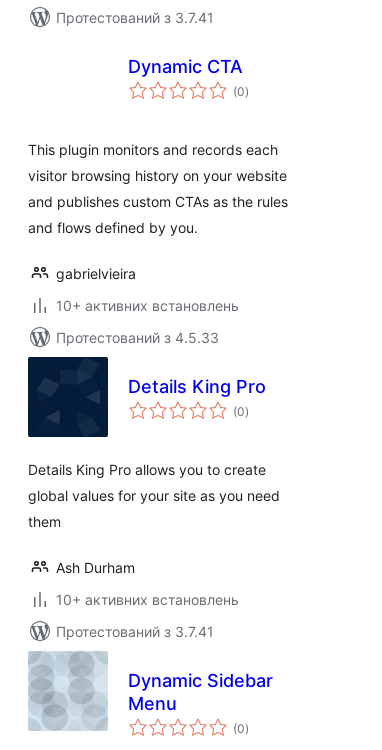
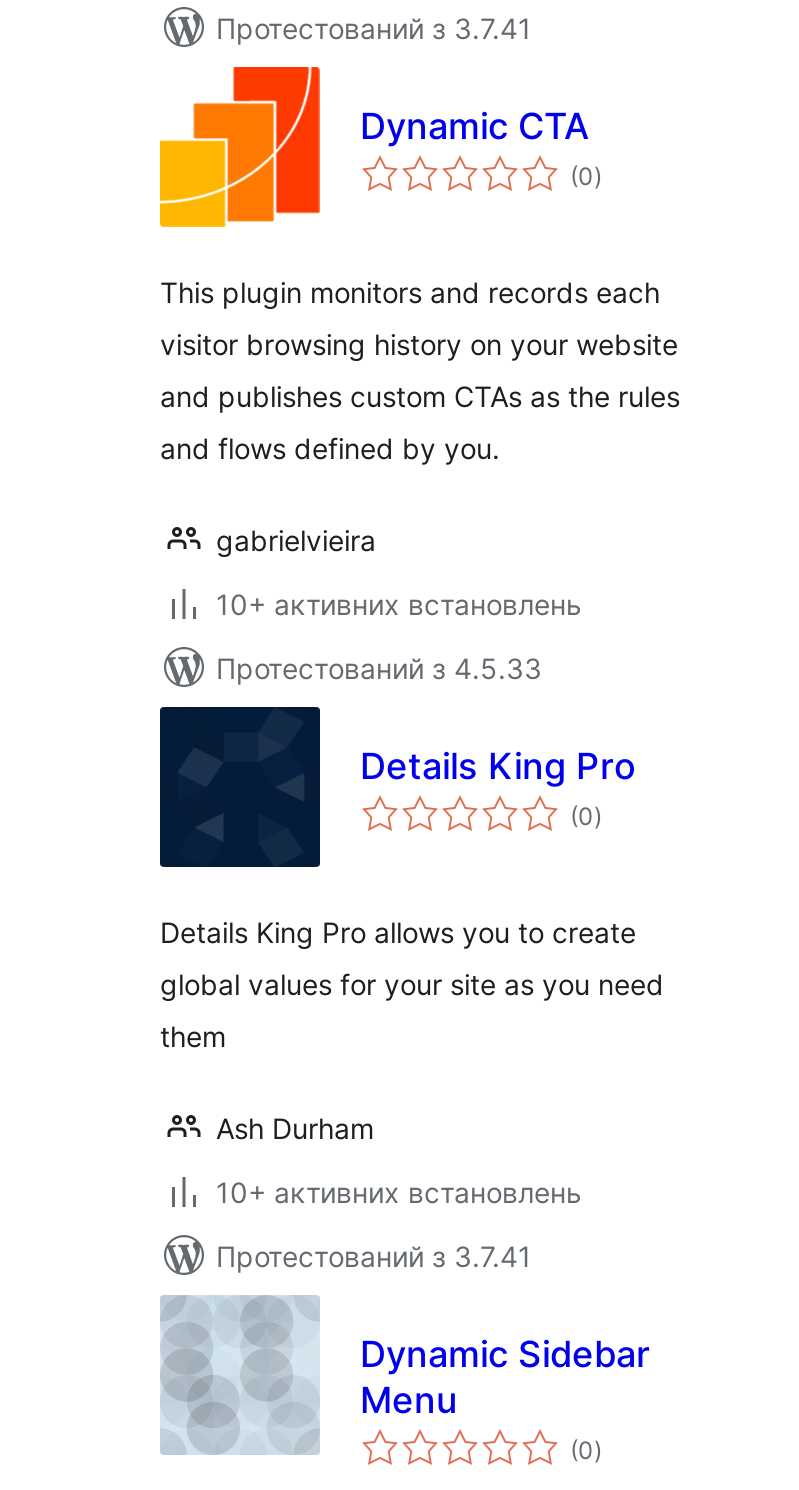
none -> [158,65,322,229] [image]

